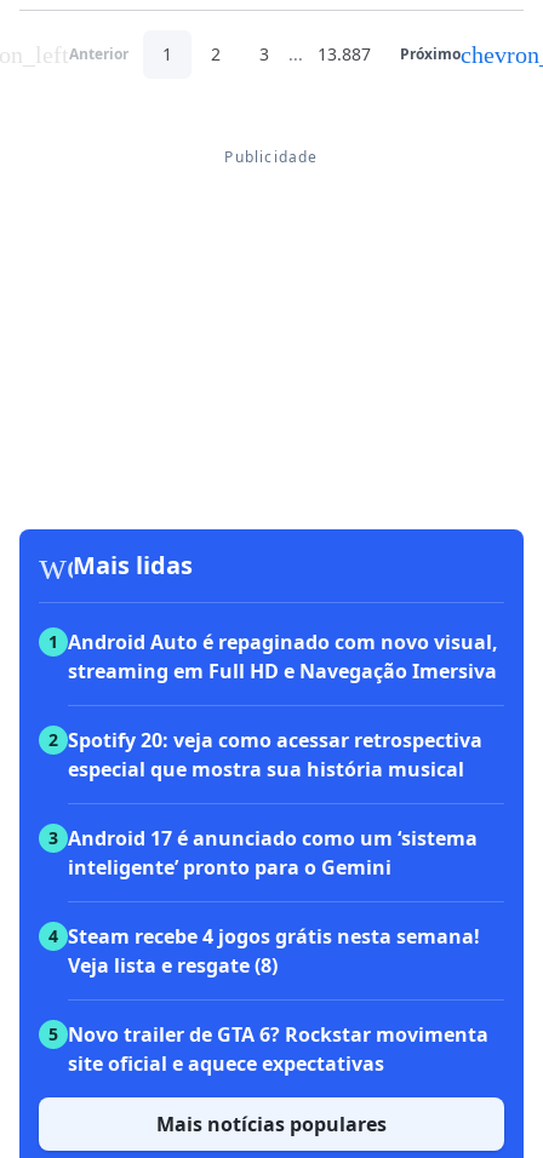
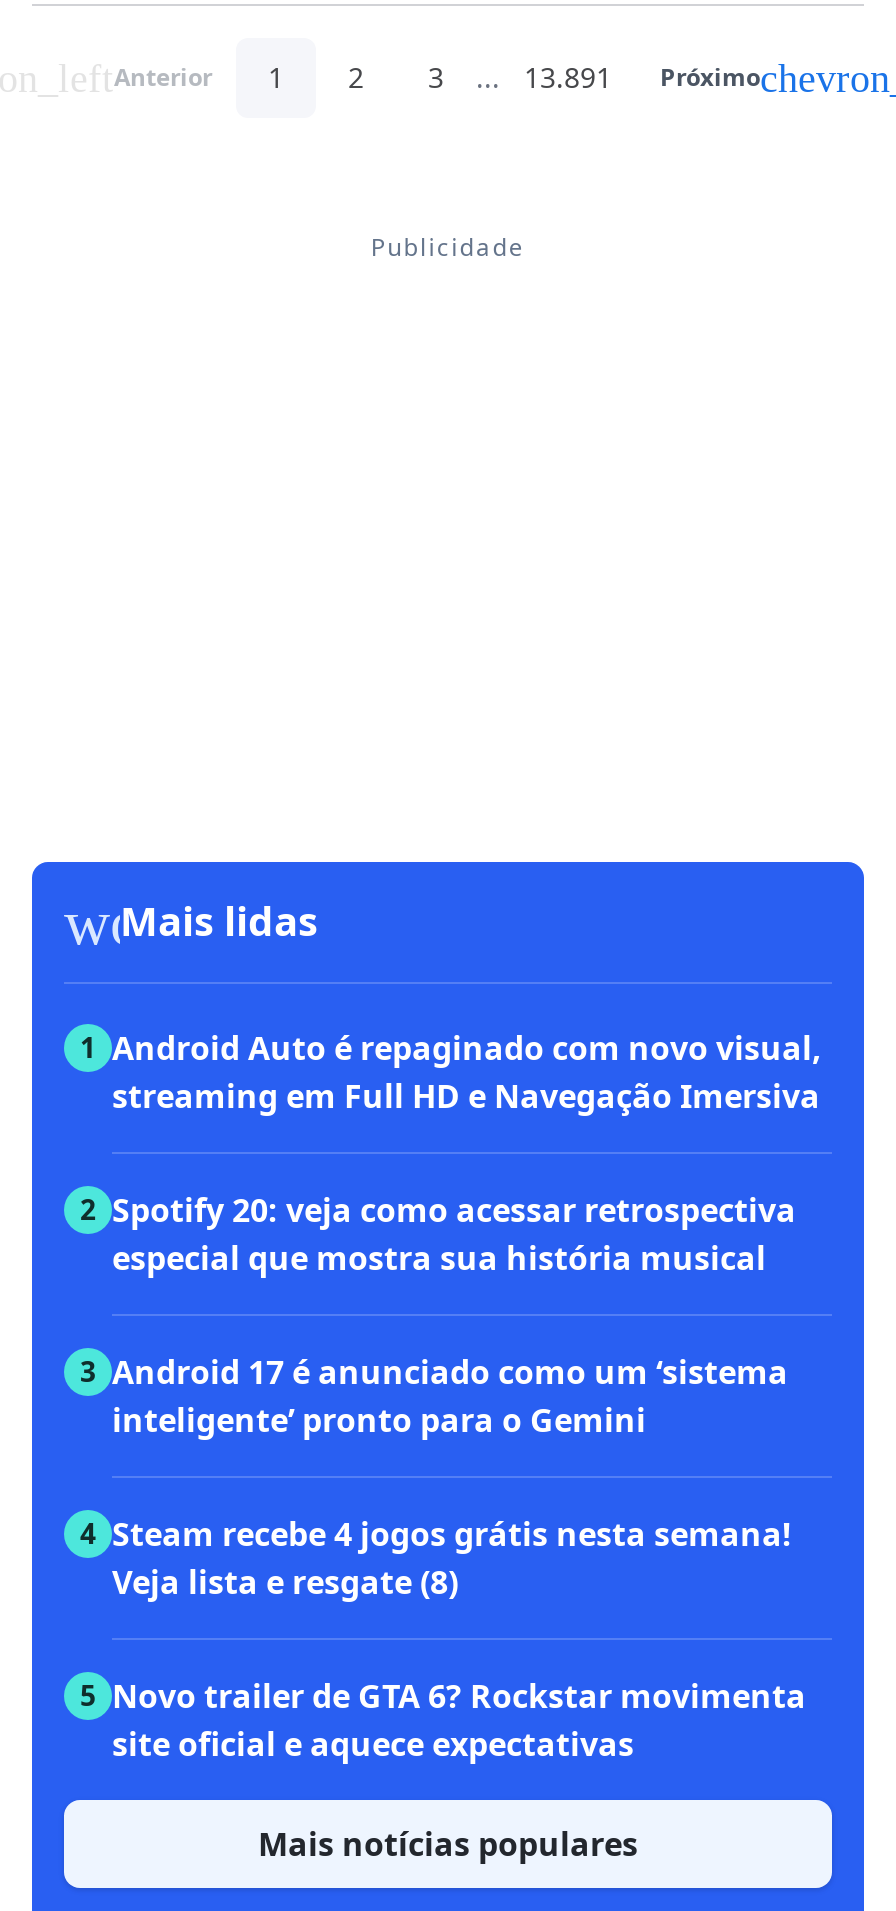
[318,42,371,65] 13.887 -> [524,58,612,96] 13.891

